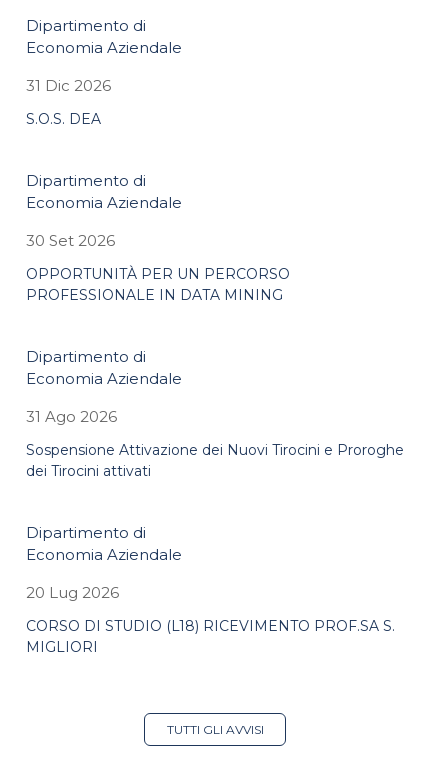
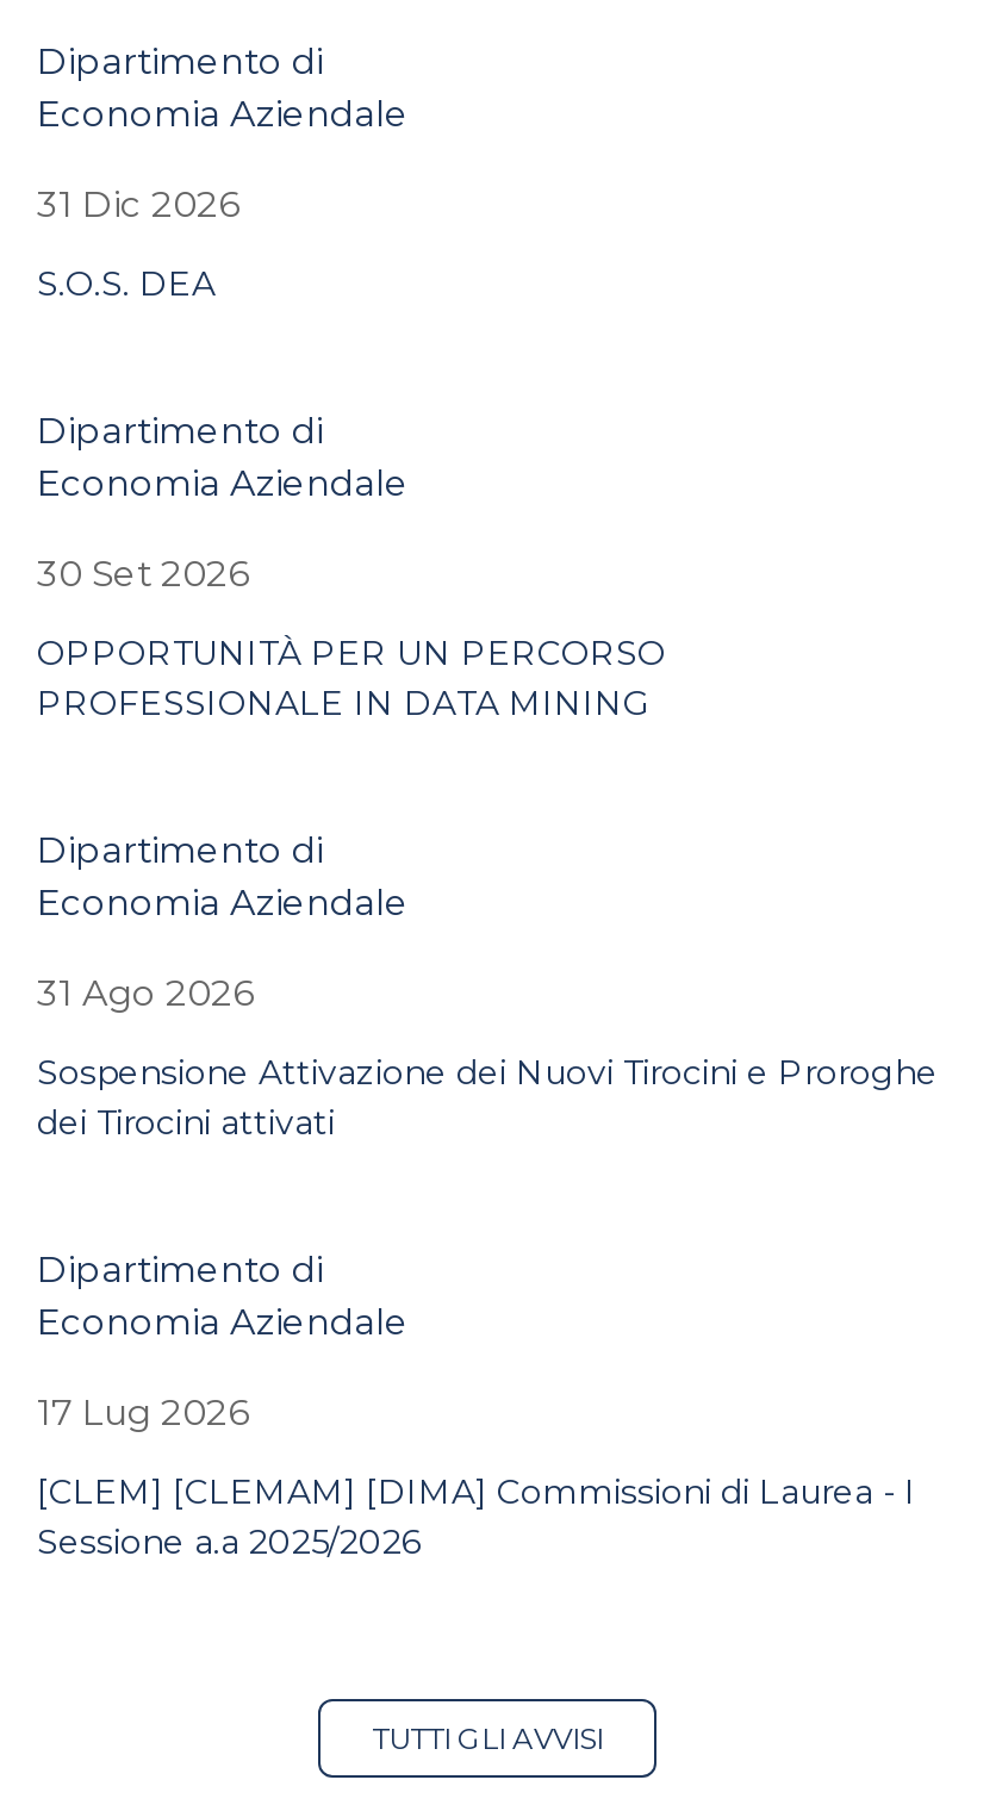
[26,583,119,602] 20 Lug 2026 -> [37,1389,249,1435] 17 Lug 2026
[26,617,395,656] CORSO DI STUDIO (L18) RICEVIMENTO PROF.SA S. | MIGLIORI -> [37,1470,916,1563] [CLEM] [CLEMAM] [DIMA] Commissioni di Laurea - I | Sessione a.a 2025/2026

